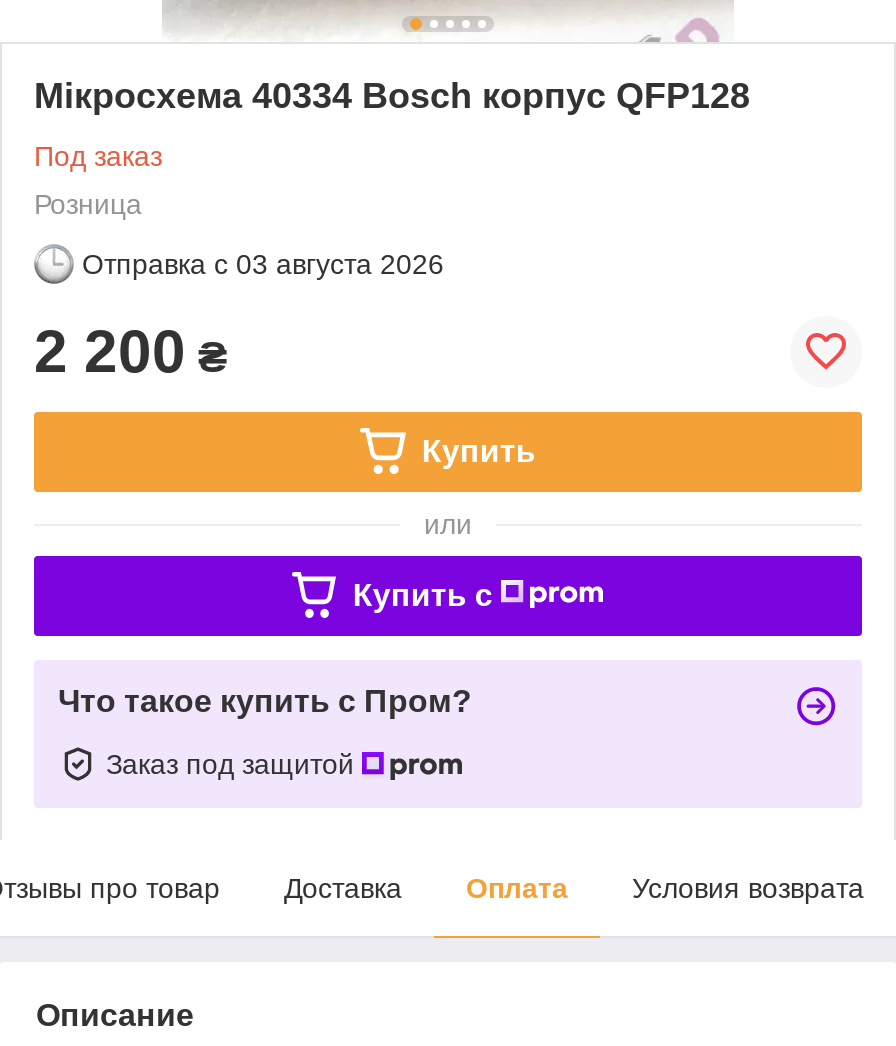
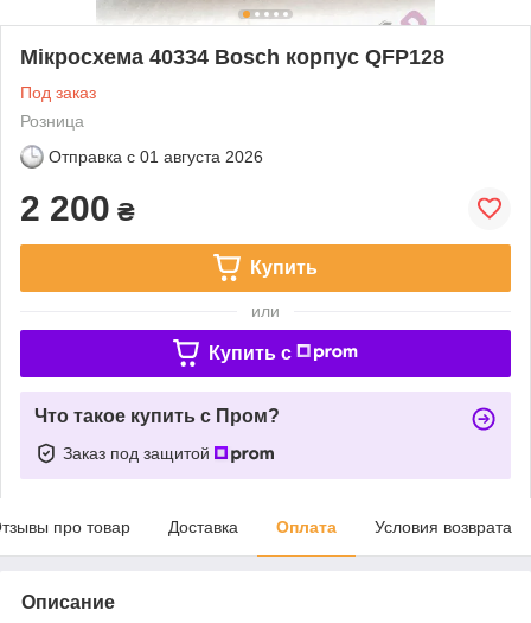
[82,248,444,280] Отправка с 03 августа 2026 -> [49,147,263,166] Отправка с 01 августа 2026

